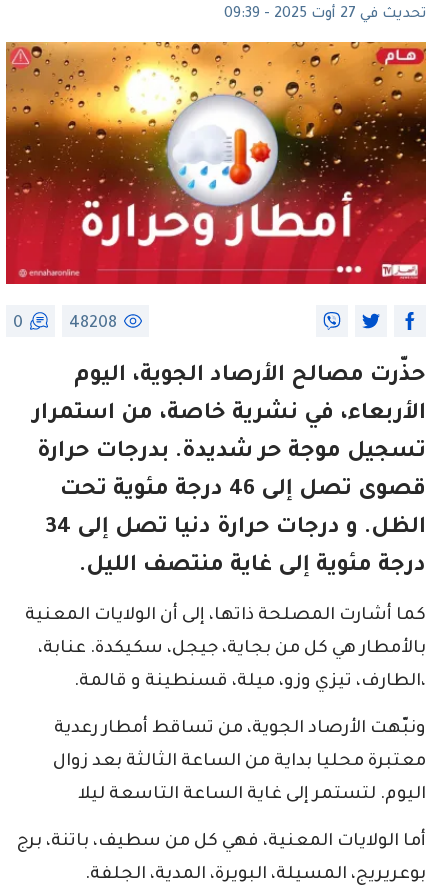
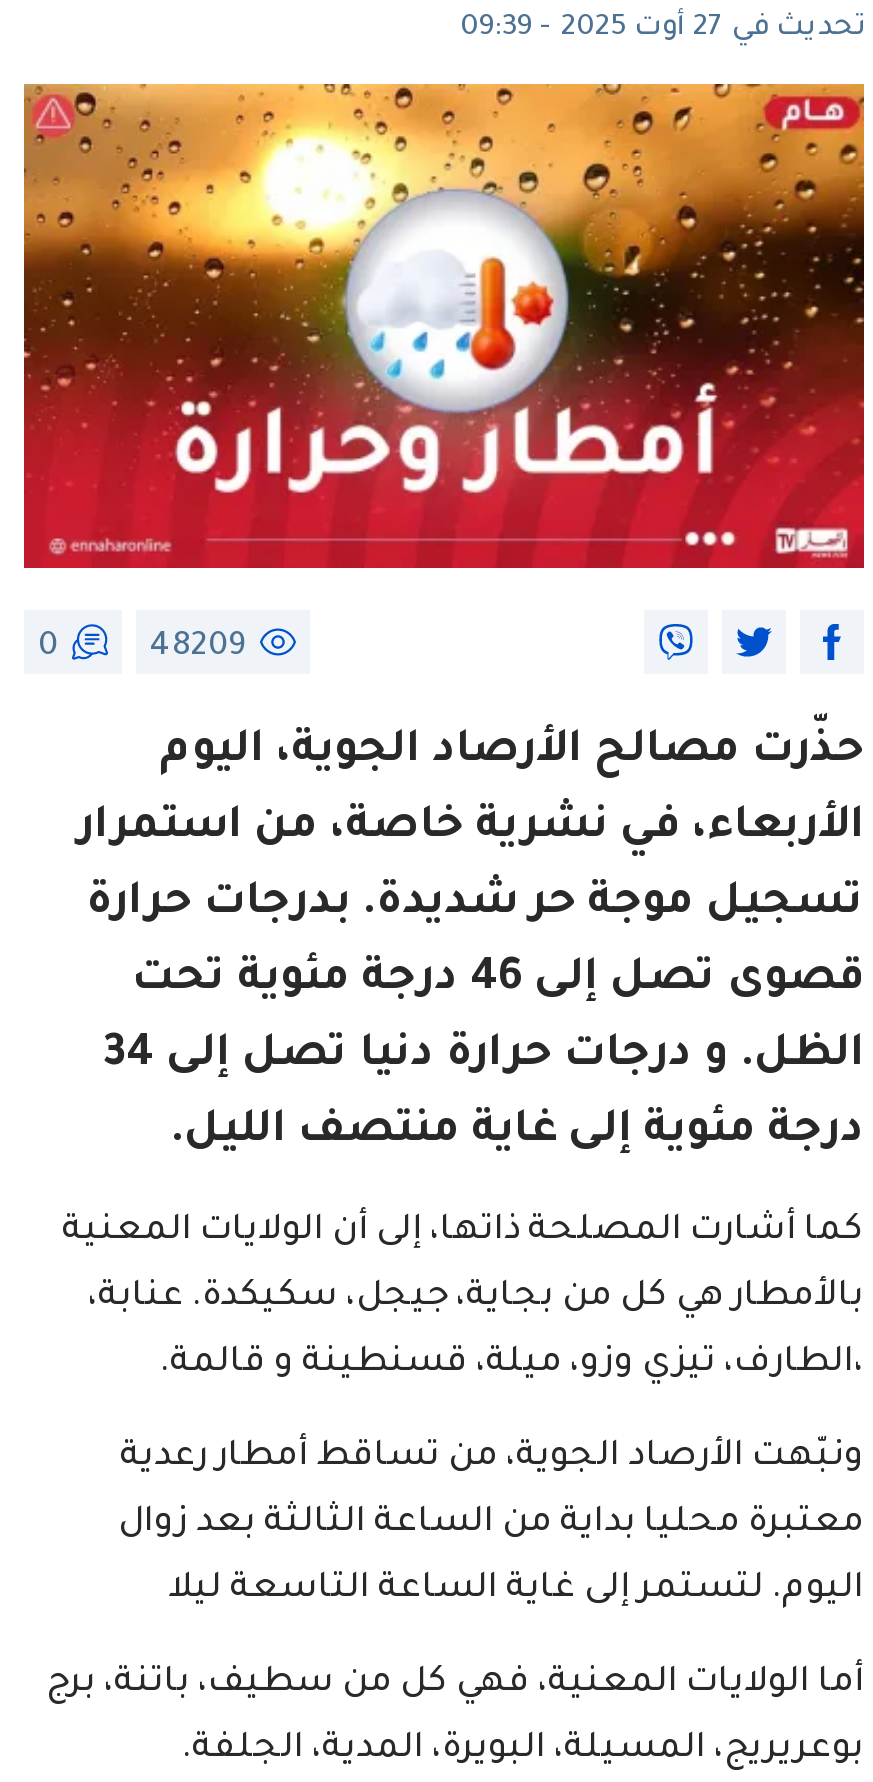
[69,314,117,332] 48208 -> [150,629,246,665] 48209

